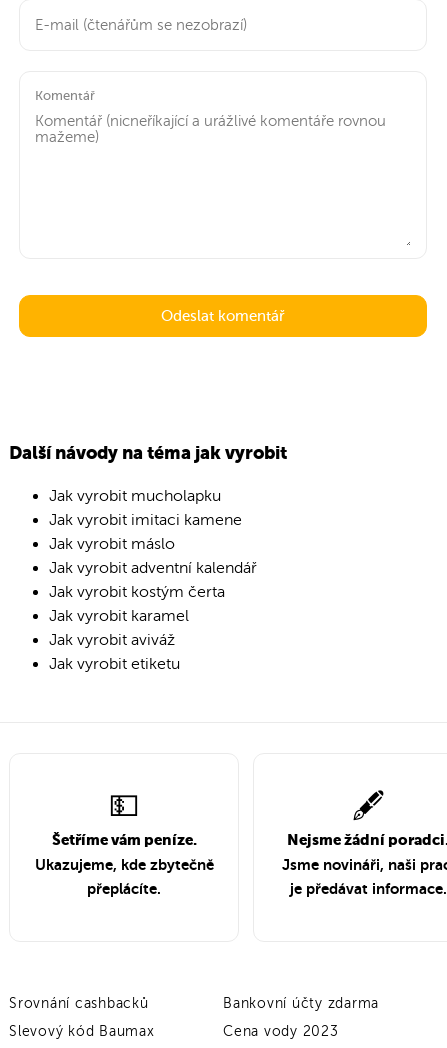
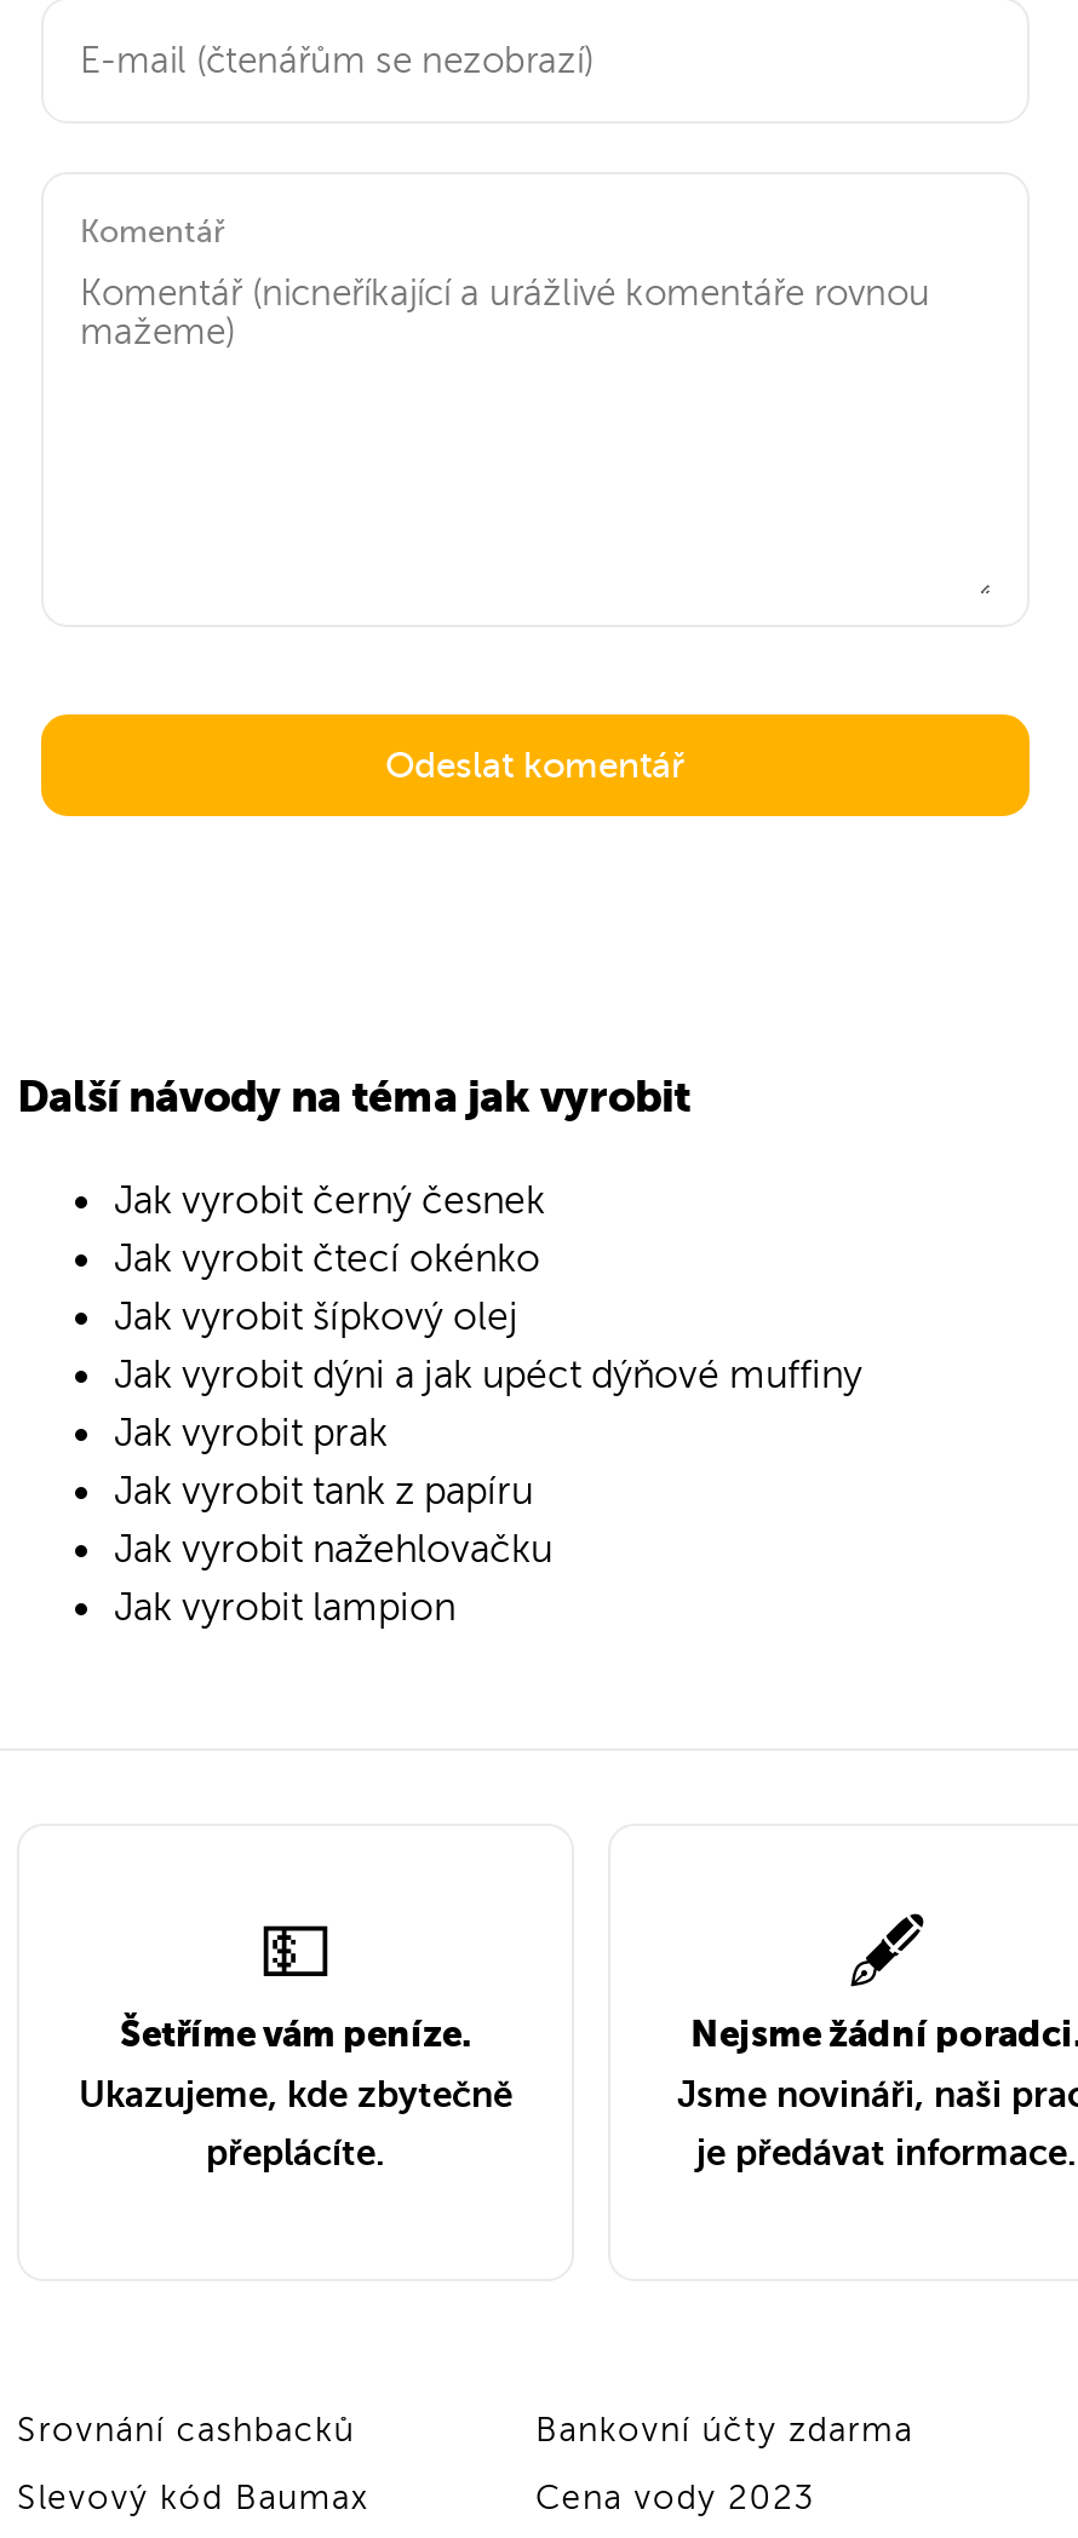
[49,487,257,673] Jak vyrobit mucholapku | Jak vyrobit imitaci kamene | Jak vyrobit máslo | Jak vyrobit adventní kalendář | Jak vyrobit kostým čerta | Jak vyrobit karamel | Jak vyrobit aviváž | Jak vyrobit etiketu -> [114,1180,862,1630] Jak vyrobit černý česnek | Jak vyrobit čtecí okénko | Jak vyrobit šípkový olej | Jak vyrobit dýni a jak upéct dýňové muffiny | Jak vyrobit prak | Jak vyrobit tank z papíru | Jak vyrobit nažehlovačku | Jak vyrobit lampion

